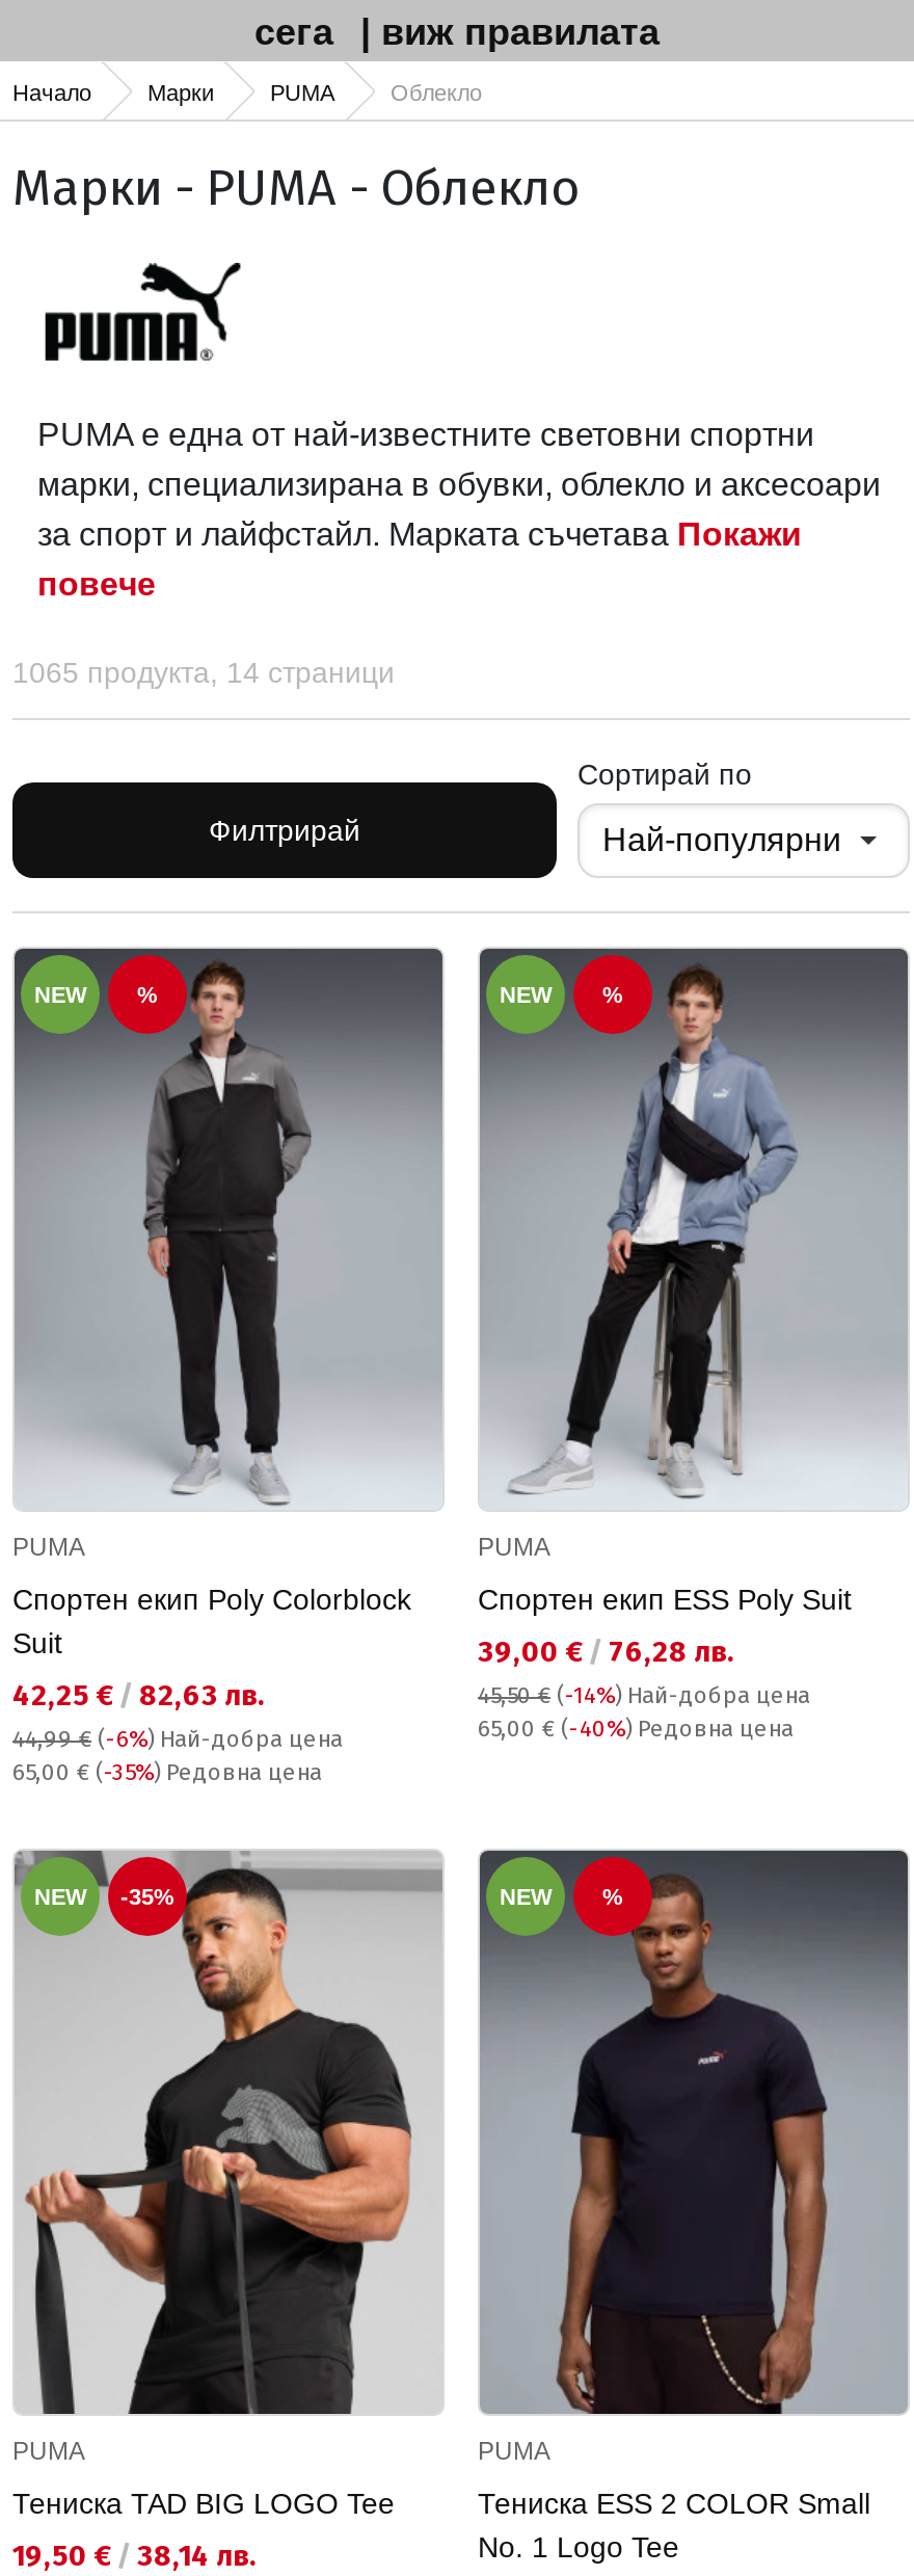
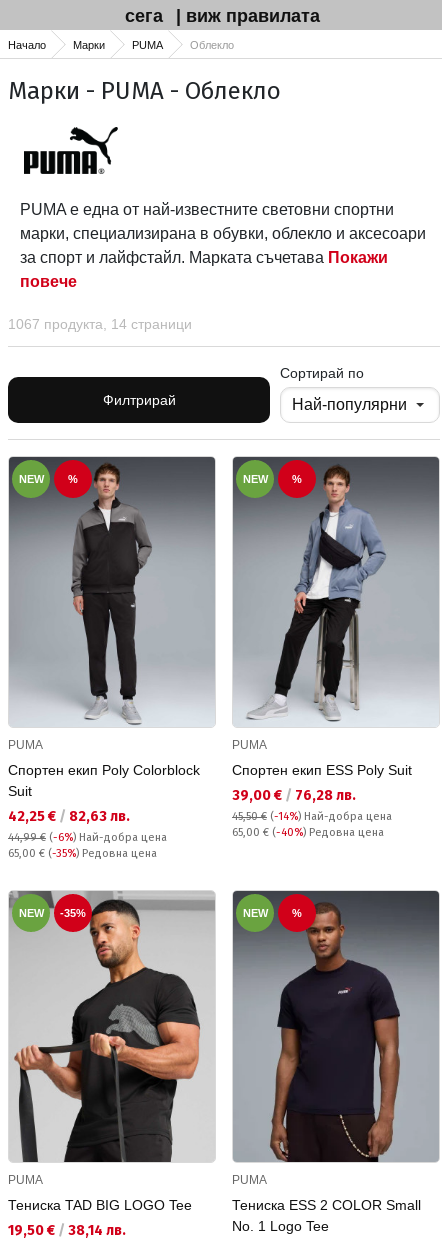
[12,655,395,689] 1065 продукта, 14 страници -> [8,316,192,332] 1067 продукта, 14 страници

